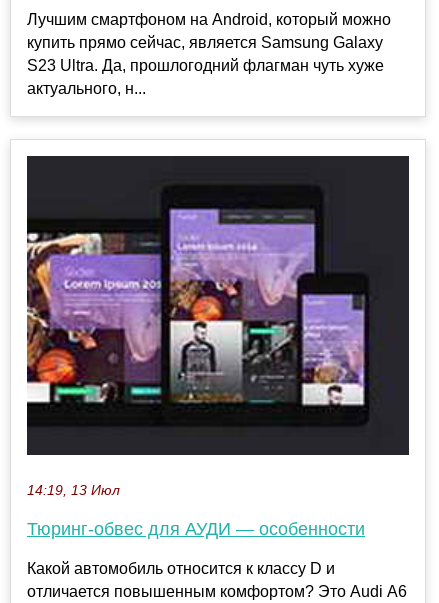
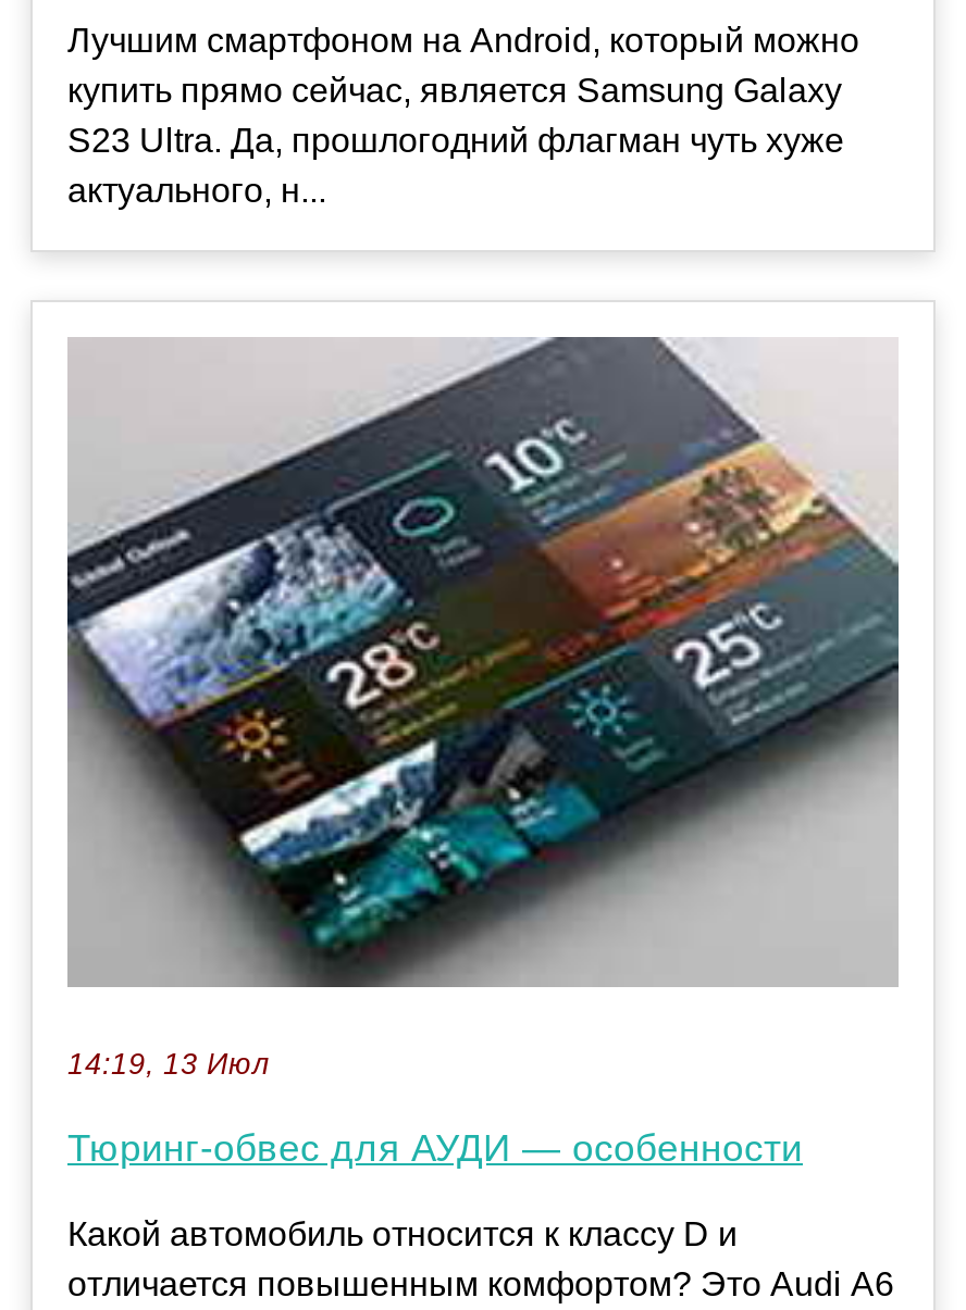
[26,155,410,456] [image] -> [67,338,899,988] [image]

